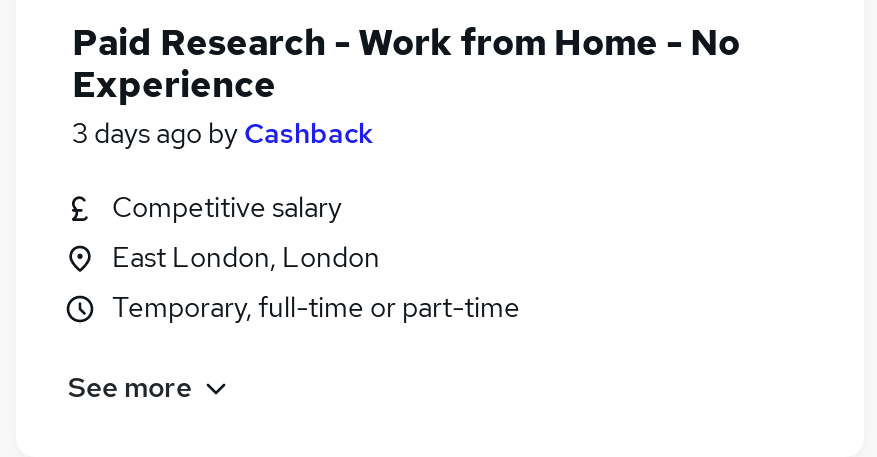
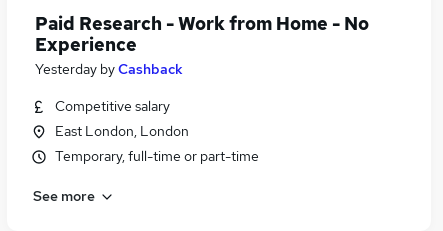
[72,115,374,151] 3 days ago by Cashback -> [35,60,183,78] Yesterday by Cashback

